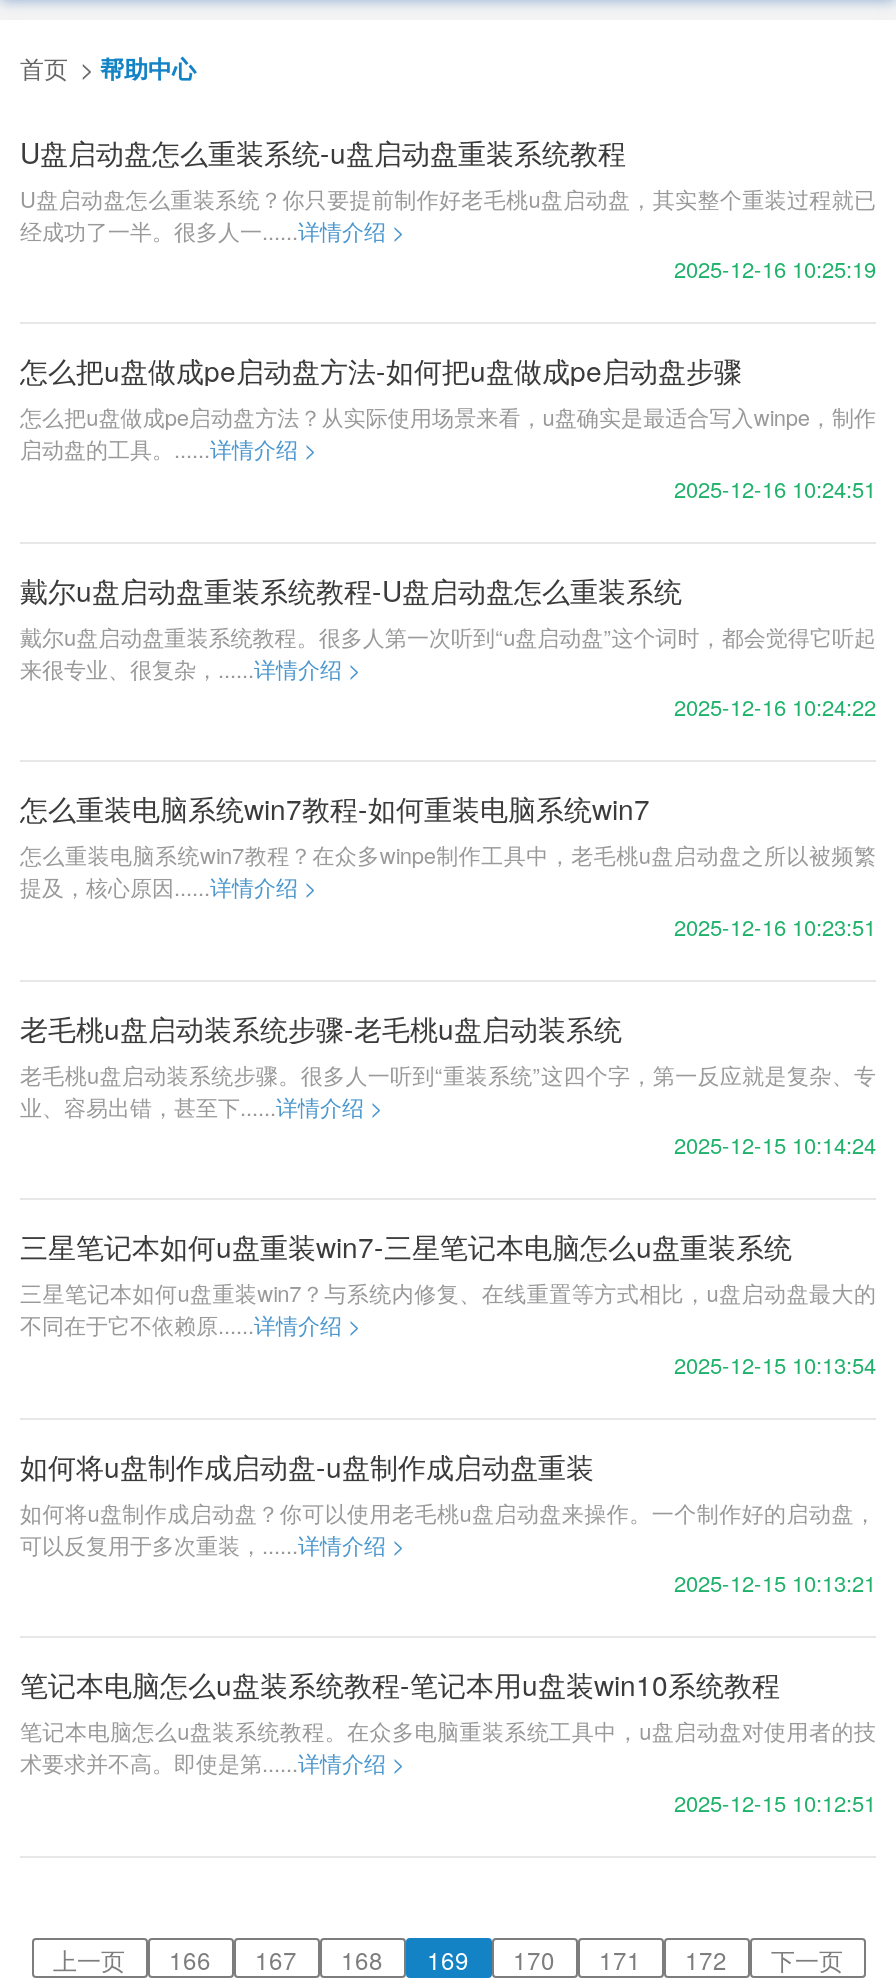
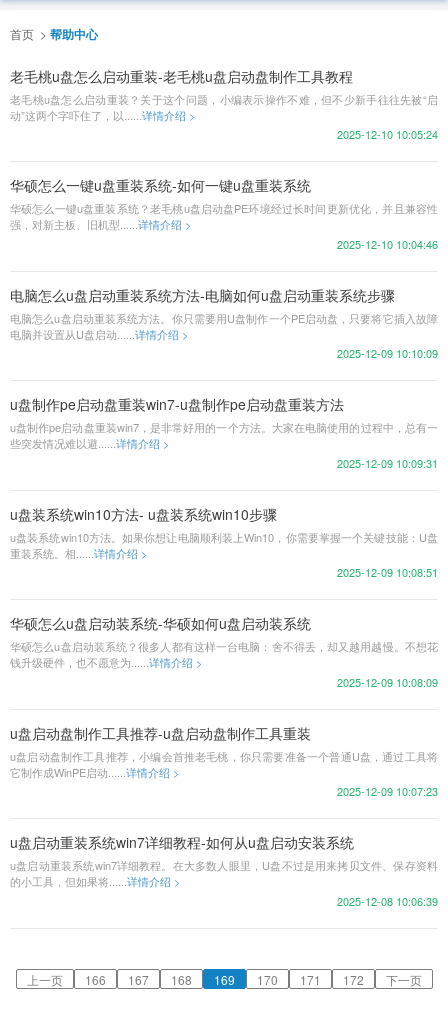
[20,132,876,285] U盘启动盘怎么重装系统-u盘启动盘重装系统教程 | U盘启动盘怎么重装系统？你只要提前制作好老毛桃u盘启动盘，其实整个重装过程就已 | 经成功了一半。很多人一......详情介绍 > | 2025-12-16 10:25:19 -> [10,66,438,142] 老毛桃u盘怎么启动重装-老毛桃u盘启动盘制作工具教程 | 老毛桃u盘怎么启动重装？关于这个问题，小编表示操作不难，但不少新手往往先被“启 | 动”这两个字吓住了，以......详情介绍 > | 2025-12-10 10:05:24
[20,351,876,504] 怎么把u盘做成pe启动盘方法-如何把u盘做成pe启动盘步骤 | 怎么把u盘做成pe启动盘方法？从实际使用场景来看，u盘确实是最适合写入winpe，制作 | 启动盘的工具。......详情介绍 > | 2025-12-16 10:24:51 -> [10,175,438,252] 华硕怎么一键u盘重装系统-如何一键u盘重装系统 | 华硕怎么一键u盘重装系统？老毛桃u盘启动盘PE环境经过长时间更新优化，并且兼容性 | 强，对新主板、旧机型......详情介绍 > | 2025-12-10 10:04:46
[20,570,876,723] 戴尔u盘启动盘重装系统教程-U盘启动盘怎么重装系统 | 戴尔u盘启动盘重装系统教程。很多人第一次听到“u盘启动盘”这个词时，都会觉得它听起 | 来很专业、很复杂，......详情介绍 > | 2025-12-16 10:24:22 -> [10,285,438,361] 电脑怎么u盘启动重装系统方法-电脑如何u盘启动重装系统步骤 | 电脑怎么u盘启动重装系统方法。你只需要用U盘制作一个PE启动盘，只要将它插入故障 | 电脑并设置从U盘启动......详情介绍 > | 2025-12-09 10:10:09
[20,789,876,942] 怎么重装电脑系统win7教程-如何重装电脑系统win7 | 怎么重装电脑系统win7教程？在众多winpe制作工具中，老毛桃u盘启动盘之所以被频繁 | 提及，核心原因......详情介绍 > | 2025-12-16 10:23:51 -> [10,394,438,471] u盘制作pe启动盘重装win7-u盘制作pe启动盘重装方法 | u盘制作pe启动盘重装win7，是非常好用的一个方法。大家在电脑使用的过程中，总有一 | 些突发情况难以避......详情介绍 > | 2025-12-09 10:09:31
[20,1008,876,1161] 老毛桃u盘启动装系统步骤-老毛桃u盘启动装系统 | 老毛桃u盘启动装系统步骤。很多人一听到“重装系统”这四个字，第一反应就是复杂、专 | 业、容易出错，甚至下......详情介绍 > | 2025-12-15 10:14:24 -> [10,504,438,580] u盘装系统win10方法- u盘装系统win10步骤 | u盘装系统win10方法。如果你想让电脑顺利装上Win10，你需要掌握一个关键技能：U盘 | 重装系统。相......详情介绍 > | 2025-12-09 10:08:51
[20,1227,876,1380] 三星笔记本如何u盘重装win7-三星笔记本电脑怎么u盘重装系统 | 三星笔记本如何u盘重装win7？与系统内修复、在线重置等方式相比，u盘启动盘最大的 | 不同在于它不依赖原......详情介绍 > | 2025-12-15 10:13:54 -> [10,613,438,690] 华硕怎么u盘启动装系统-华硕如何u盘启动装系统 | 华硕怎么u盘启动装系统？很多人都有这样一台电脑：舍不得丢，却又越用越慢。不想花 | 钱升级硬件，也不愿意为......详情介绍 > | 2025-12-09 10:08:09
[20,1446,876,1599] 如何将u盘制作成启动盘-u盘制作成启动盘重装 | 如何将u盘制作成启动盘？你可以使用老毛桃u盘启动盘来操作。一个制作好的启动盘， | 可以反复用于多次重装，......详情介绍 > | 2025-12-15 10:13:21 -> [10,723,438,799] u盘启动盘制作工具推荐-u盘启动盘制作工具重装 | u盘启动盘制作工具推荐，小编会首推老毛桃，你只需要准备一个普通U盘，通过工具将 | 它制作成WinPE启动......详情介绍 > | 2025-12-09 10:07:23
[20,1665,876,1818] 笔记本电脑怎么u盘装系统教程-笔记本用u盘装win10系统教程 | 笔记本电脑怎么u盘装系统教程。在众多电脑重装系统工具中，u盘启动盘对使用者的技 | 术要求并不高。即使是第......详情介绍 > | 2025-12-15 10:12:51 -> [10,832,438,909] u盘启动重装系统win7详细教程-如何从u盘启动安装系统 | u盘启动重装系统win7详细教程。在大多数人眼里，U盘不过是用来拷贝文件、保存资料 | 的小工具，但如果将......详情介绍 > | 2025-12-08 10:06:39

